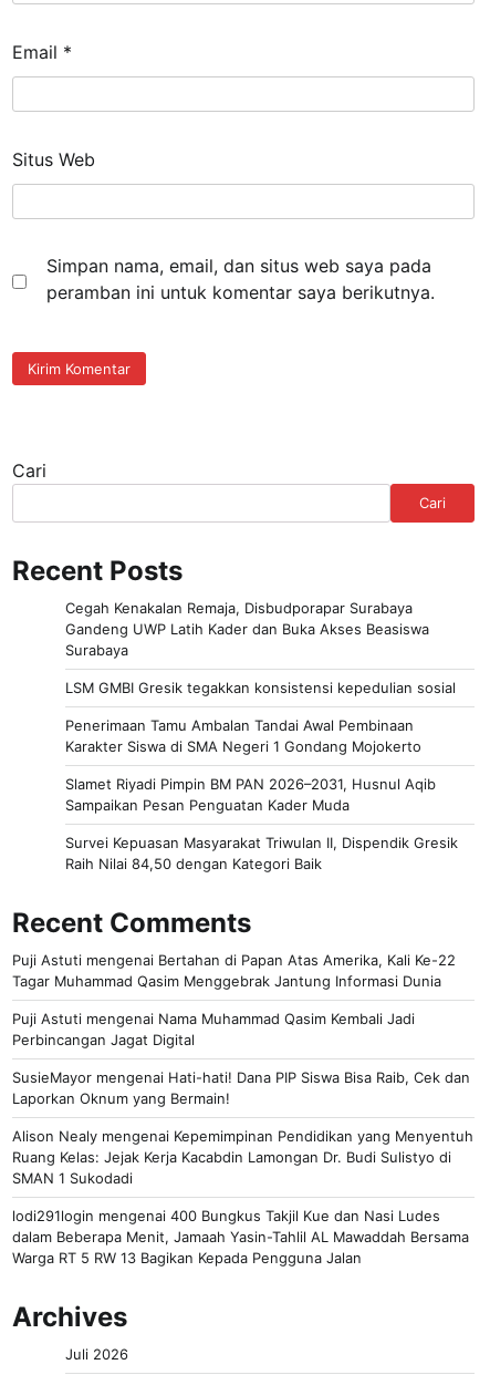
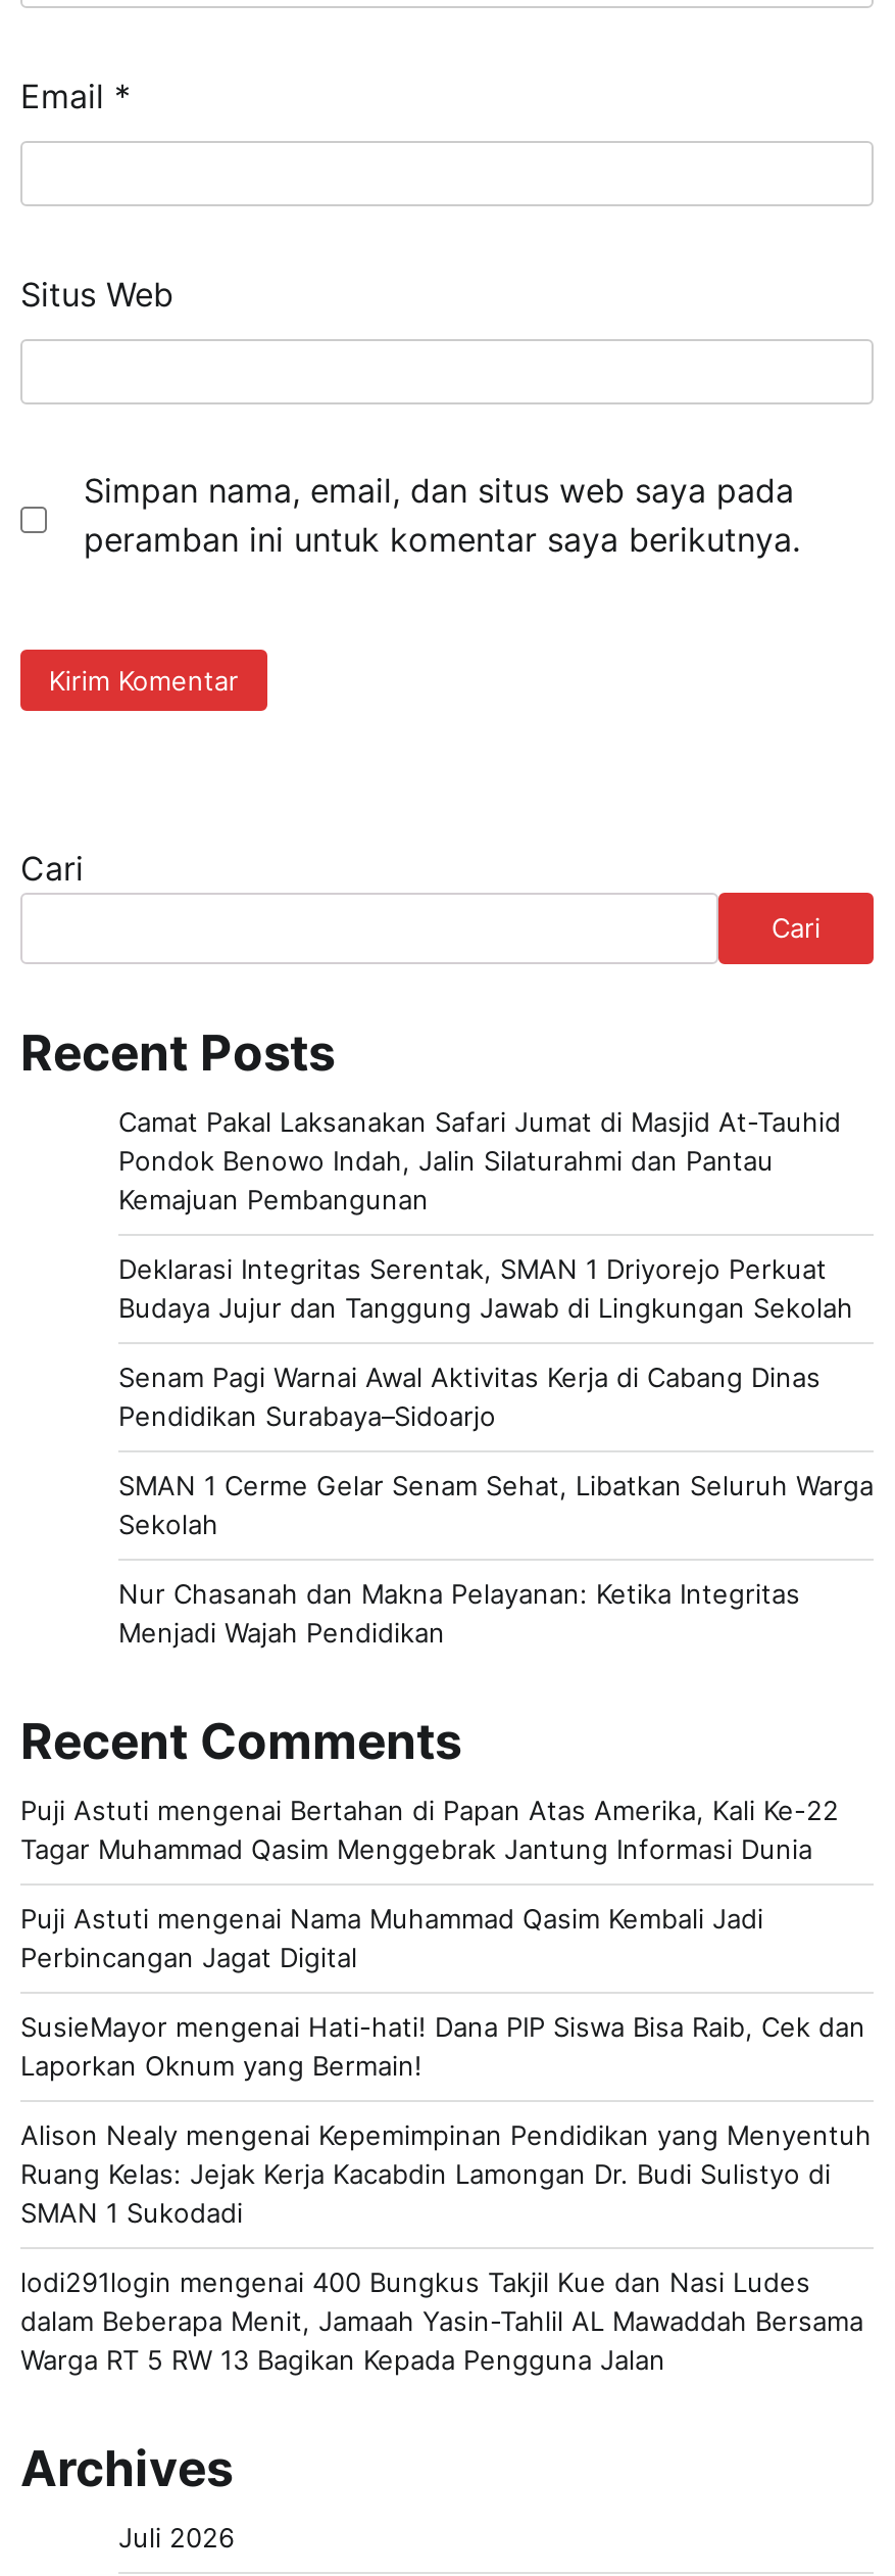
[65,599,429,659] Cegah Kenakalan Remaja, Disbudporapar Surabaya | Gandeng UWP Latih Kader dan Buka Akses Beasiswa | Surabaya -> [118,1105,841,1215] Camat Pakal Laksanakan Safari Jumat di Masjid At-Tauhid | Pondok Benowo Indah, Jalin Silaturahmi dan Pantau | Kemajuan Pembangunan
[65,679,456,696] LSM GMBI Gresik tegakkan konsistensi kepedulian sosial -> [118,1252,853,1324] Deklarasi Integritas Serentak, SMAN 1 Driyorejo Perkuat | Budaya Jujur dan Tanggung Jawab di Lingkungan Sekolah
[65,716,421,755] Penerimaan Tamu Ambalan Tandai Awal Pembinaan | Karakter Siswa di SMA Negeri 1 Gondang Mojokerto -> [118,1360,821,1432] Senam Pagi Warnai Awal Aktivitas Kerja di Cabang Dinas | Pendidikan Surabaya–Sidoarjo
[65,775,436,814] Slamet Riyadi Pimpin BM PAN 2026–2031, Husnul Aqib | Sampaikan Pesan Penguatan Kader Muda -> [118,1469,874,1540] SMAN 1 Cerme Gelar Senam Sehat, Libatkan Seluruh Warga | Sekolah
[65,834,458,872] Survei Kepuasan Masyarakat Triwulan II, Dispendik Gresik | Raih Nilai 84,50 dengan Kategori Baik -> [118,1577,800,1648] Nur Chasanah dan Makna Pelayanan: Ketika Integritas | Menjadi Wajah Pendidikan

